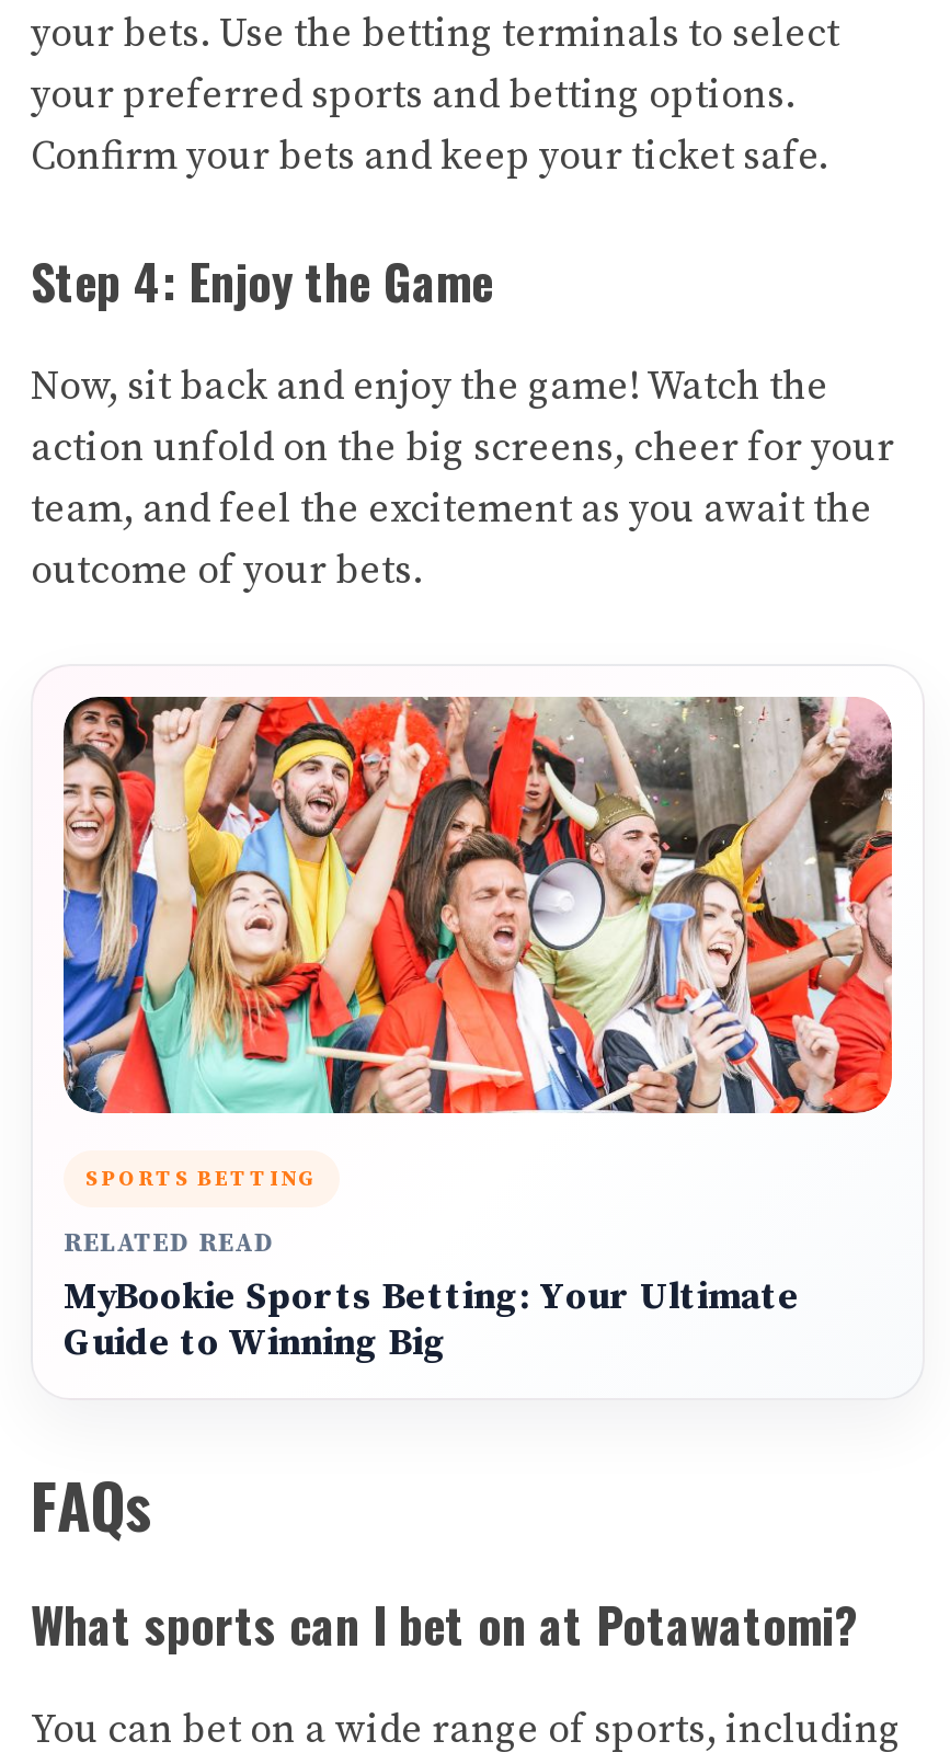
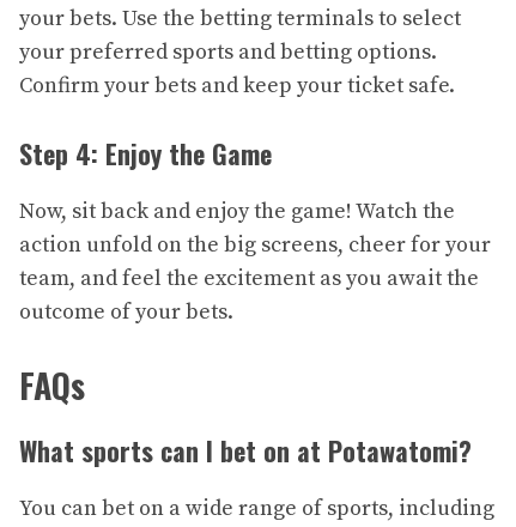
[61,695,894,1367] [image] | SPORTS BETTING | RELATED READ | MyBookie Sports Betting: Your Ultimate | Guide to Winning Big -> none

